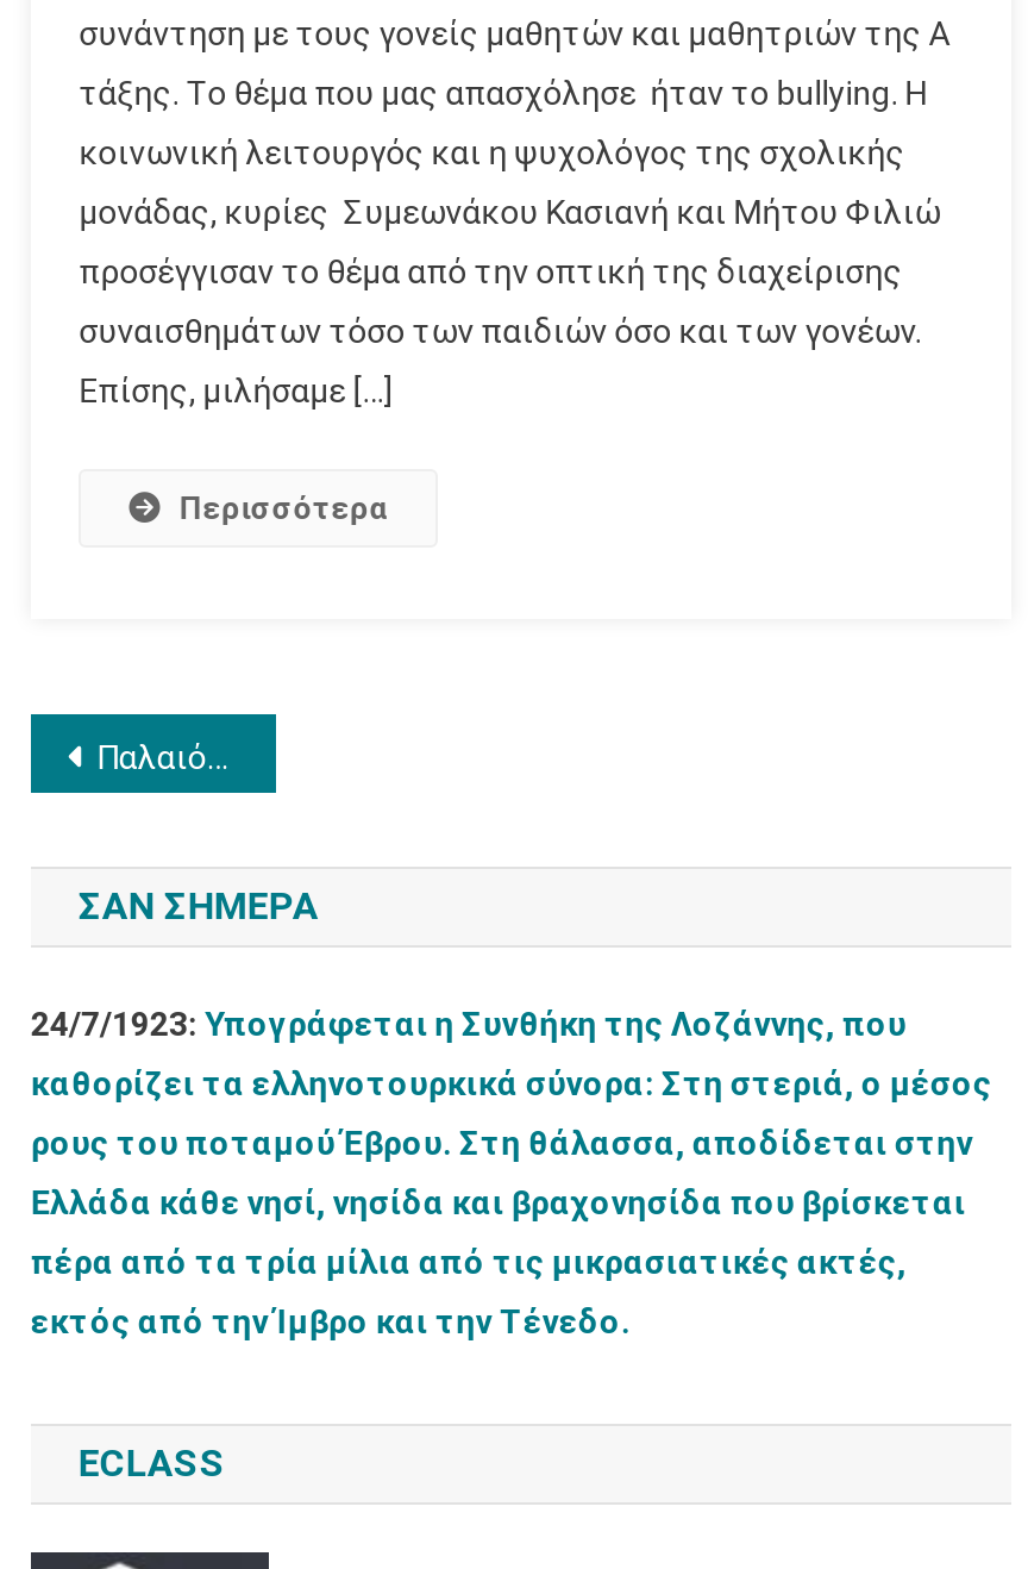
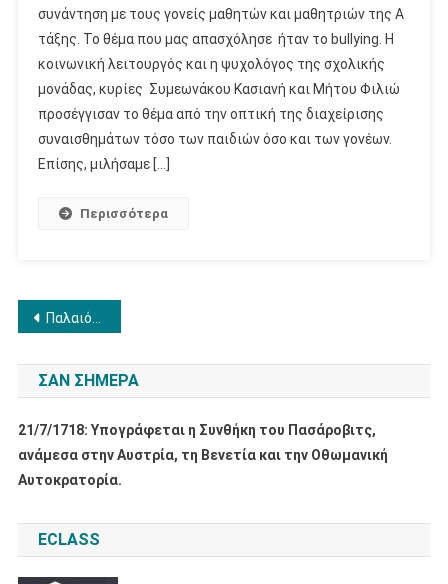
[31,1004,992,1340] 24/7/1923: Υπογράφεται η Συνθήκη της Λοζάννης, που | καθορίζει τα ελληνοτουρκικά σύνορα: Στη στεριά, ο μέσος | ρους του ποταμού Έβρου. Στη θάλασσα, αποδίδεται στην | Ελλάδα κάθε νησί, νησίδα και βραχονησίδα που βρίσκεται | πέρα από τα τρία μίλια από τις μικρασιατικές ακτές, | εκτός από την Ίμβρο και την Τένεδο. -> [18,422,388,488] 21/7/1718: Υπογράφεται η Συνθήκη του Πασάροβιτς, | ανάμεσα στην Αυστρία, τη Βενετία και την Οθωμανική | Αυτοκρατορία.

